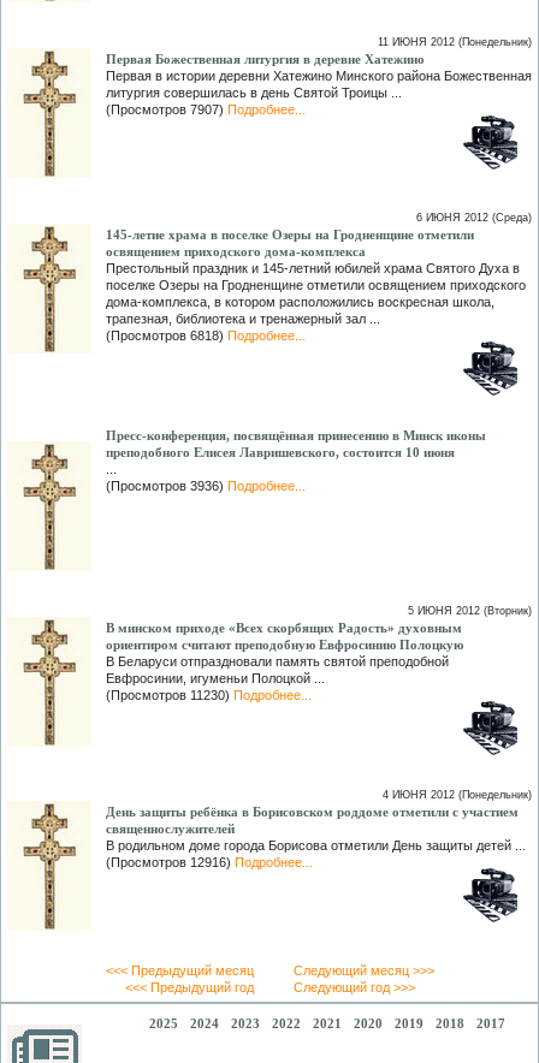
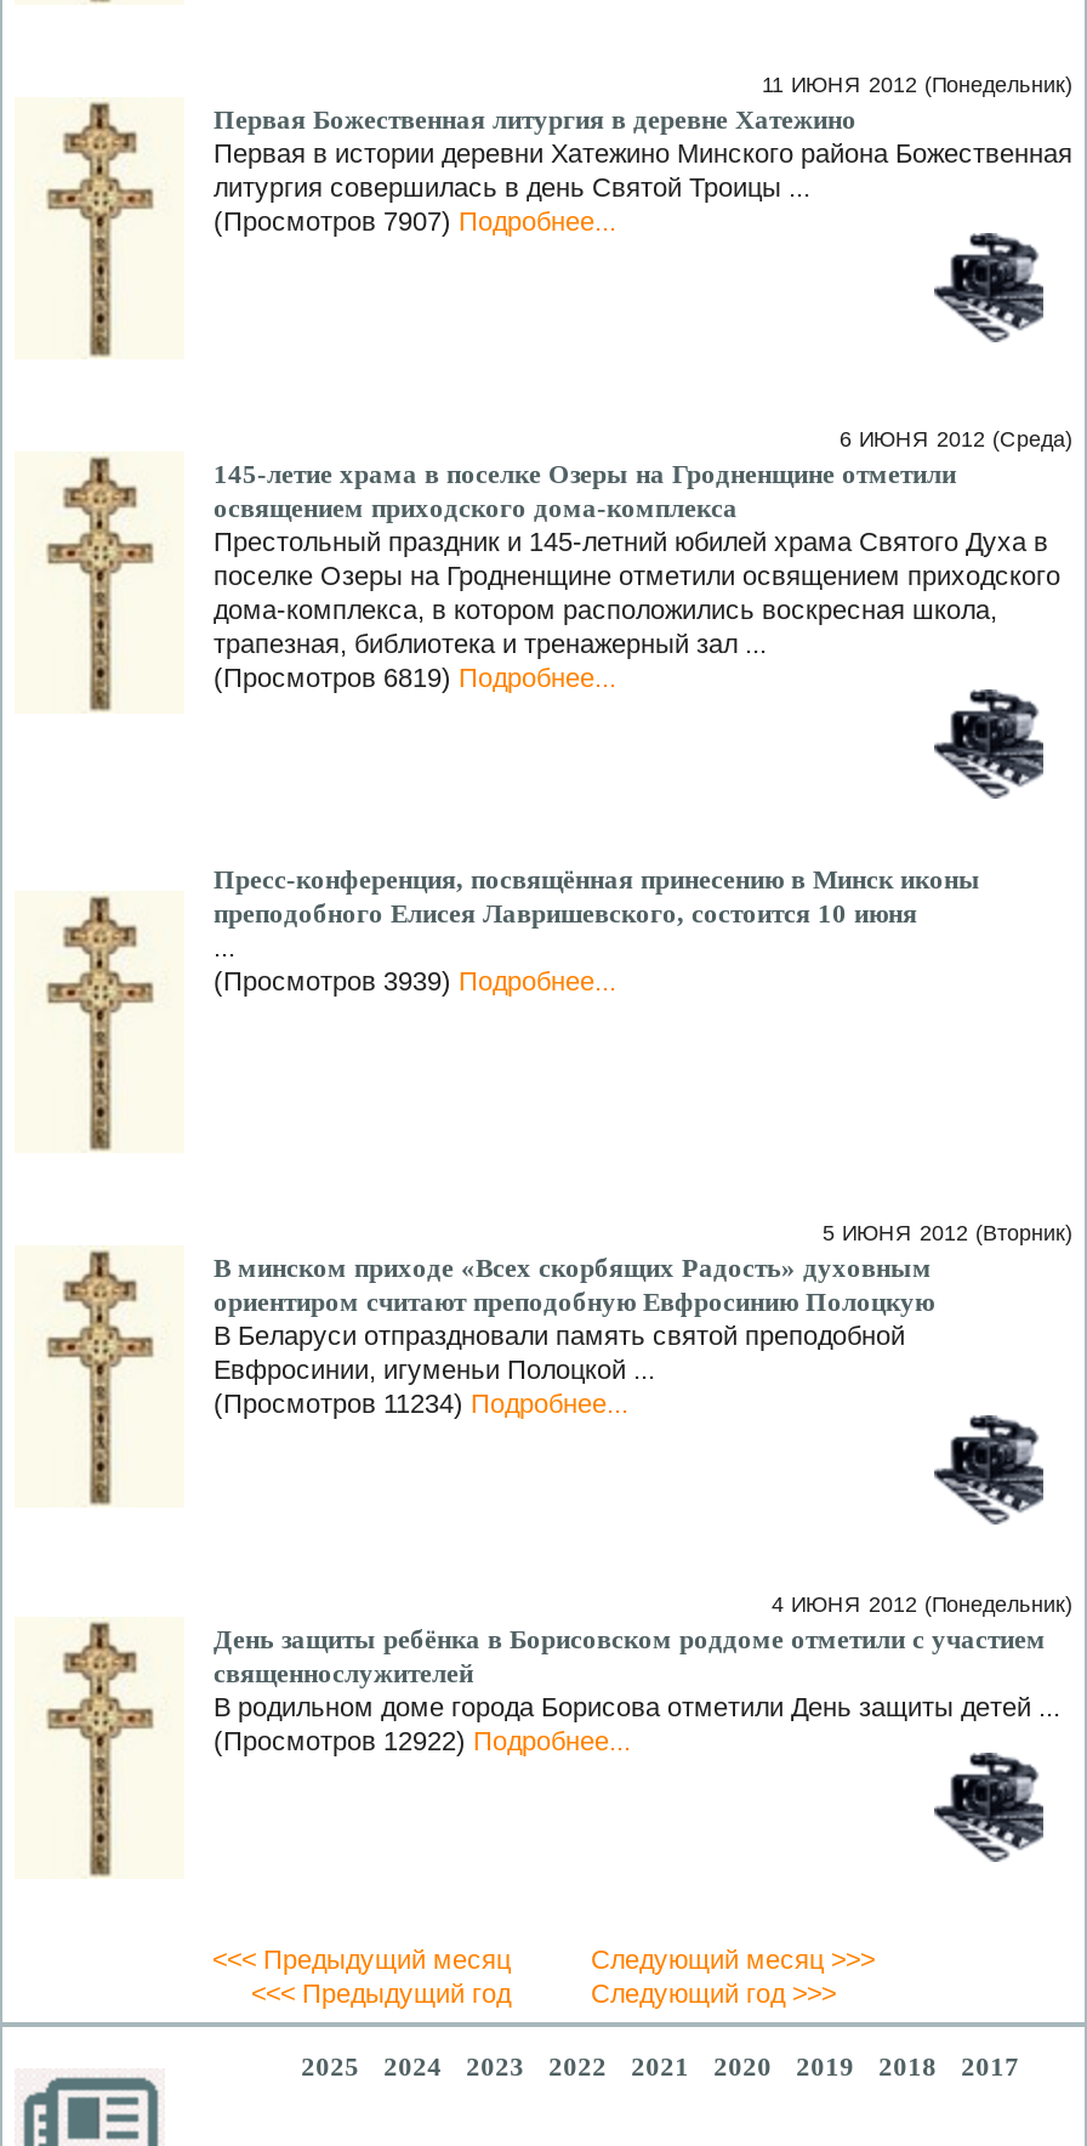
[106,328,306,343] (Просмотров 6818) Подробнее... -> [214,663,616,692] (Просмотров 6819) Подробнее...
[106,479,306,493] (Просмотров 3936) Подробнее... -> [214,966,616,995] (Просмотров 3939) Подробнее...
[106,688,312,702] (Просмотров 11230) Подробнее... -> [214,1389,628,1418] (Просмотров 11234) Подробнее...
[106,855,313,869] (Просмотров 12916) Подробнее... -> [214,1726,631,1755] (Просмотров 12922) Подробнее...

